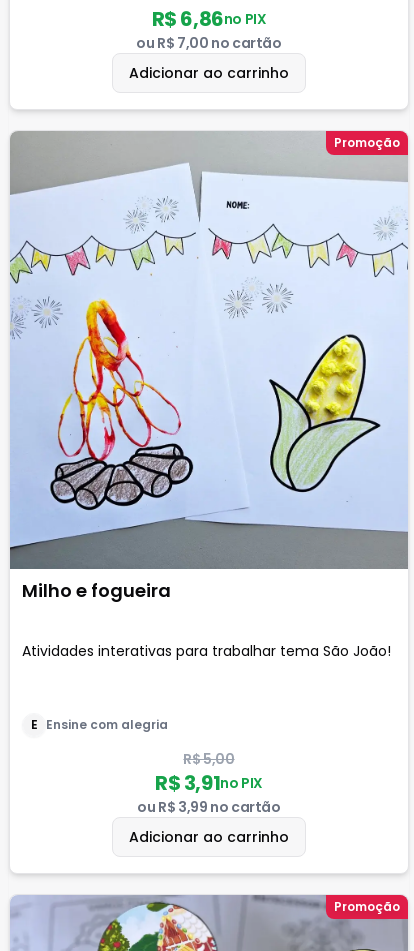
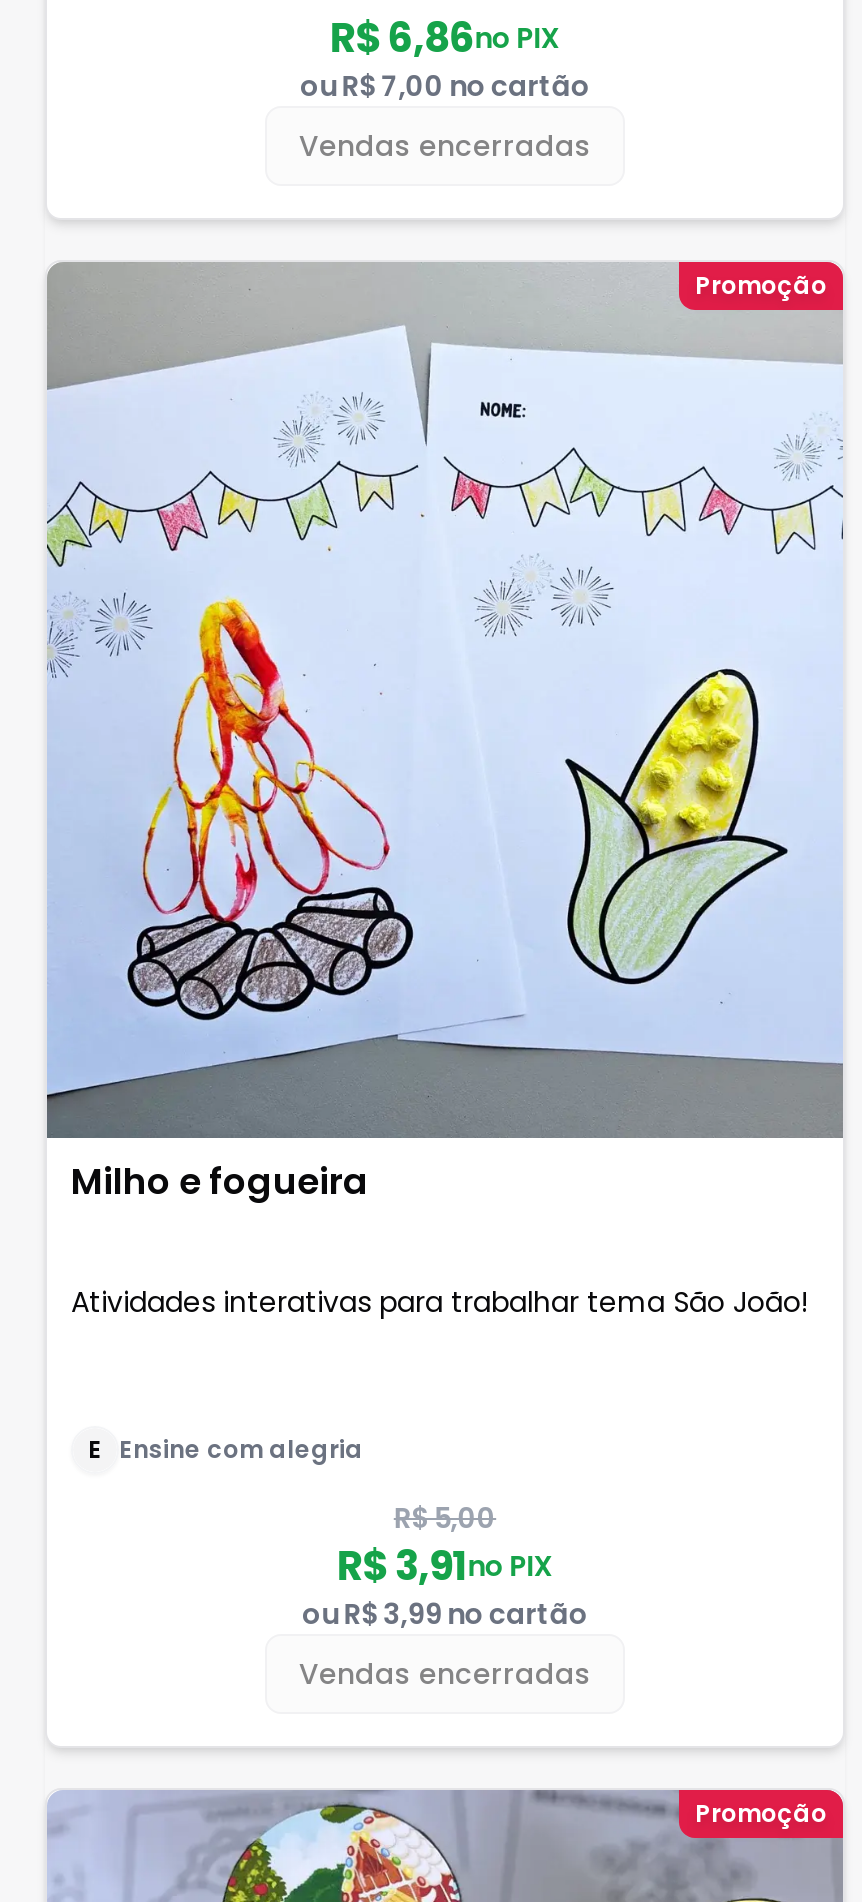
[129,63,289,83] Adicionar ao carrinho -> [299,125,591,165] Vendas encerradas
[129,827,289,847] Adicionar ao carrinho -> [299,1654,591,1694] Vendas encerradas

